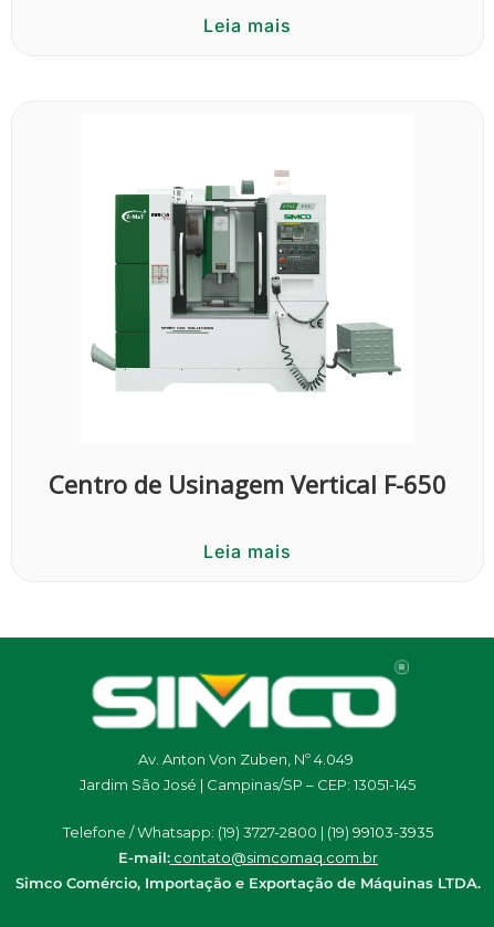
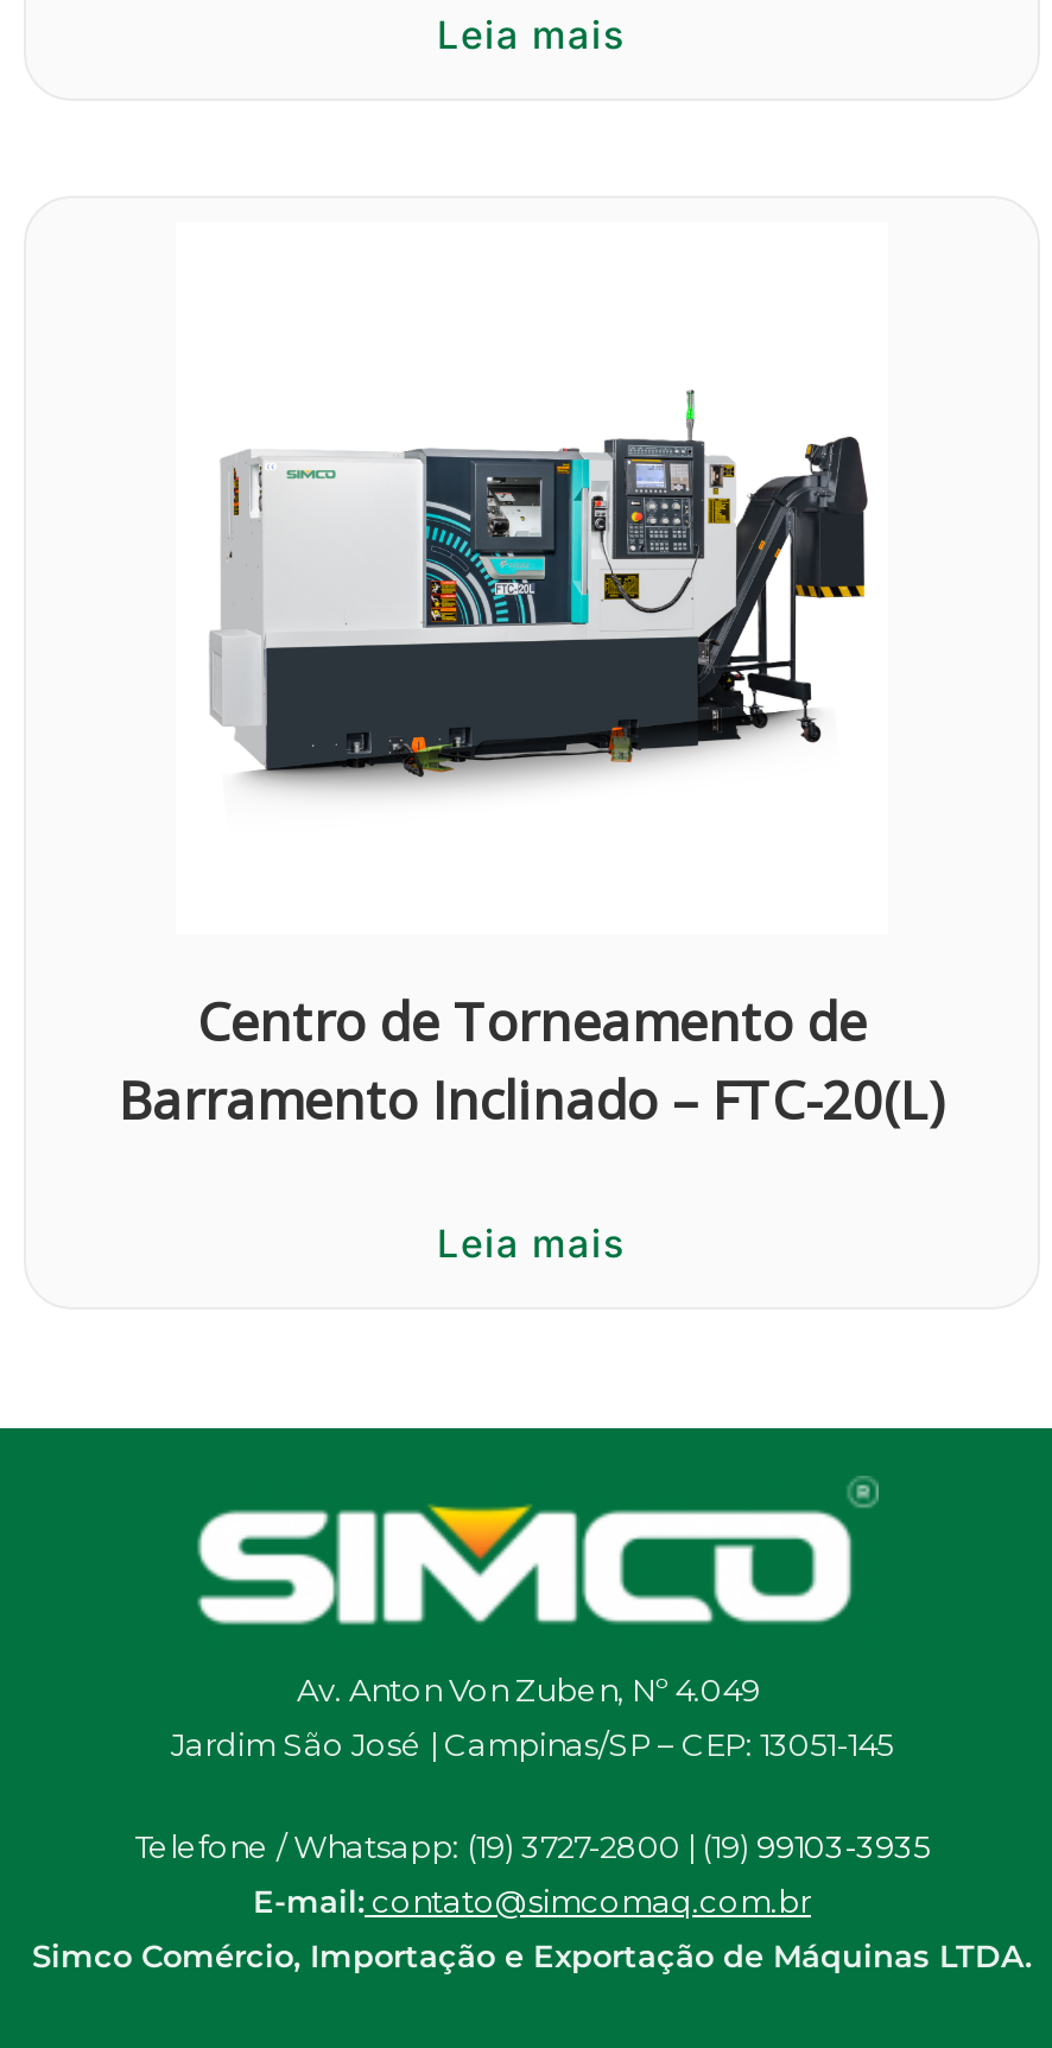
[91,170,402,392] [image] -> [209,388,869,820] [image]
[49,467,446,501] Centro de Usinagem Vertical F-650 -> [119,984,945,1134] Centro de Torneamento de | Barramento Inclinado – FTC-20(L)

